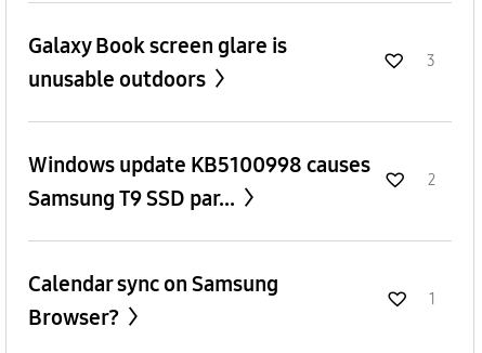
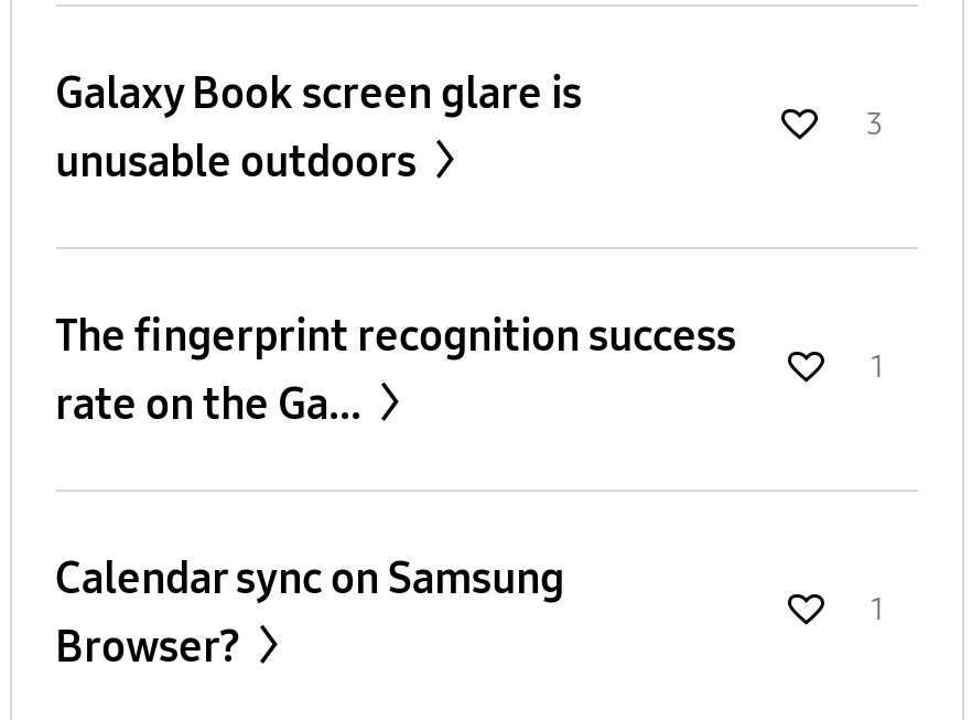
[28,152,370,211] Windows update KB5100998 causes | Samsung T9 SSD par... -> [55,309,736,430] The fingerprint recognition success | rate on the Ga...
[427,171,435,189] 2 -> [871,348,884,386] 1

